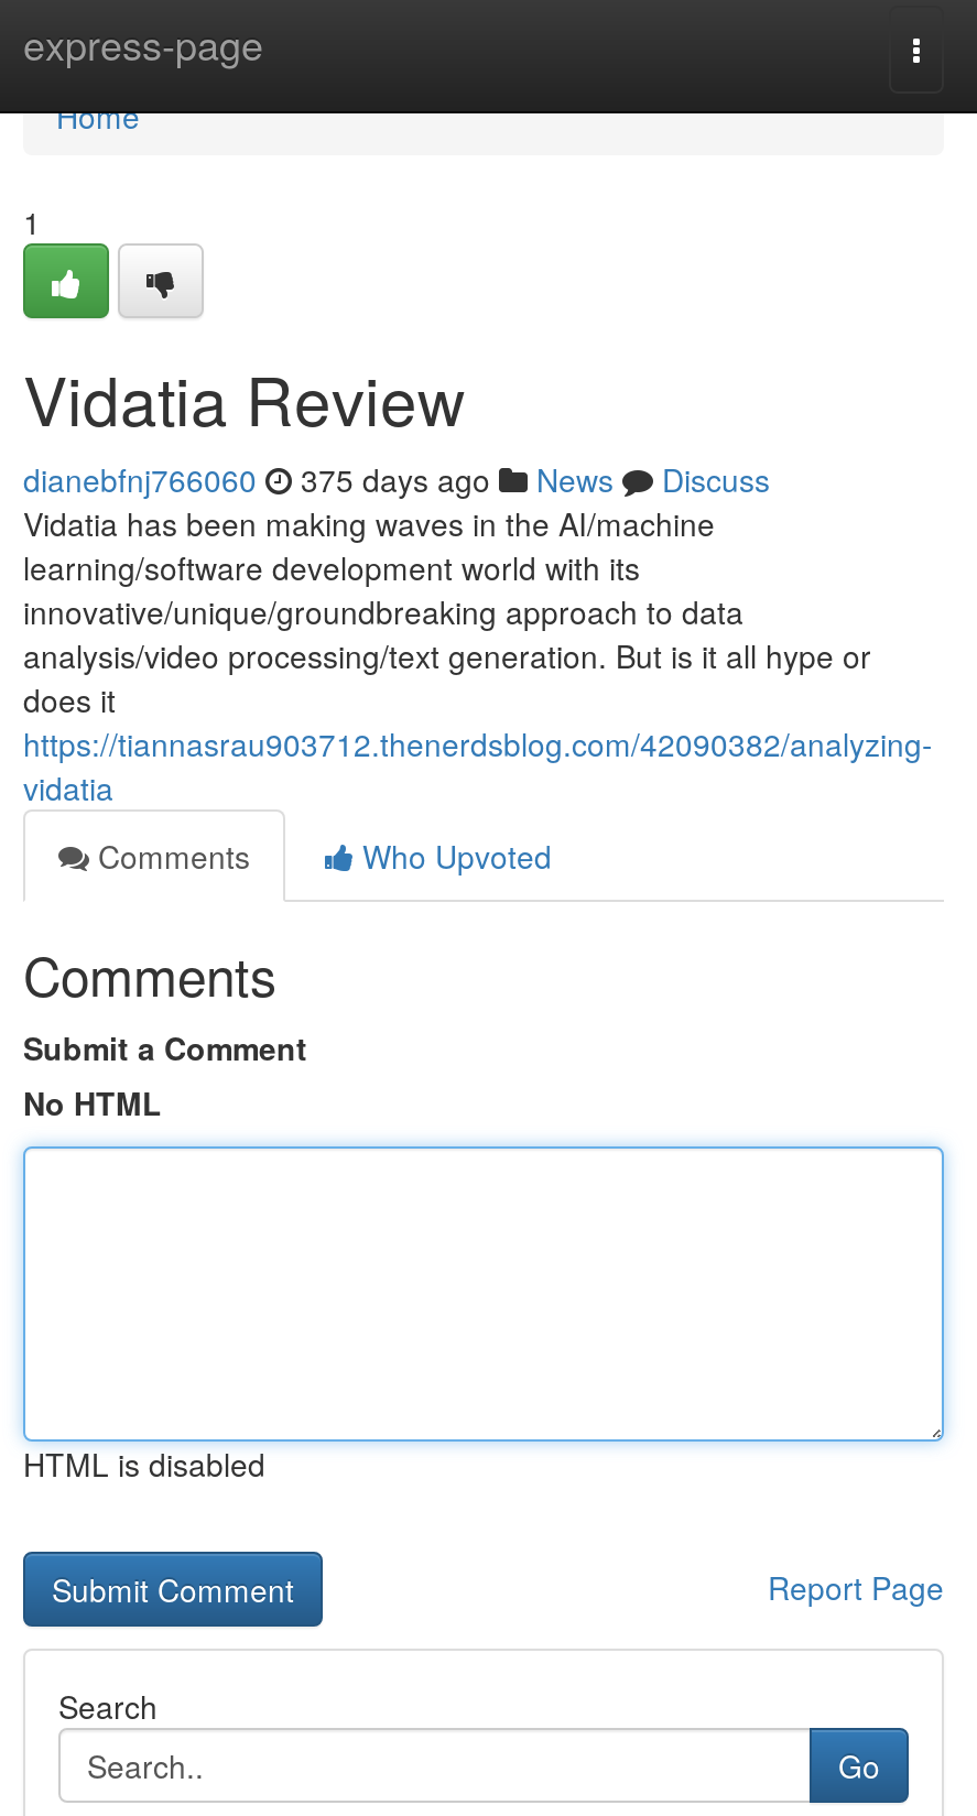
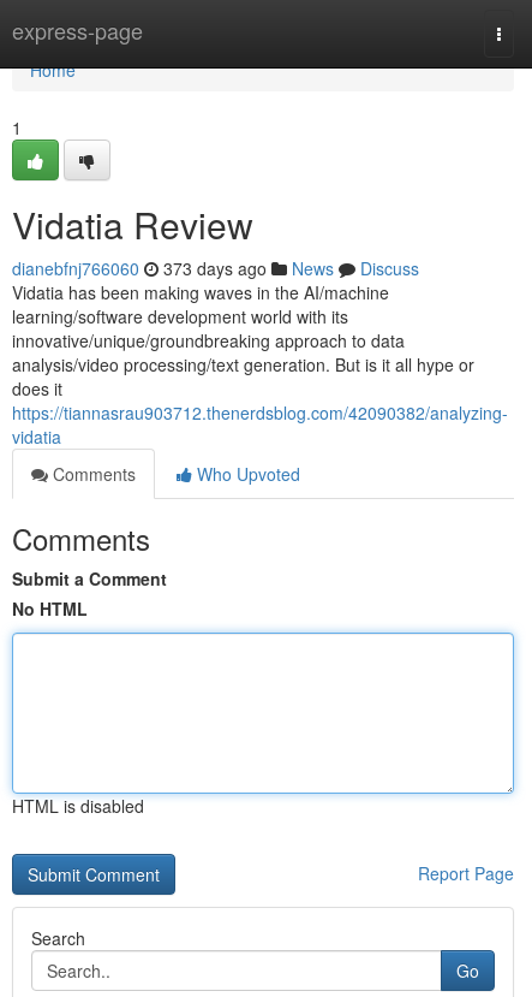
[23,457,770,501] dianebfnj766060 375 days ago News Discuss -> [12,256,419,280] dianebfnj766060 373 days ago News Discuss

